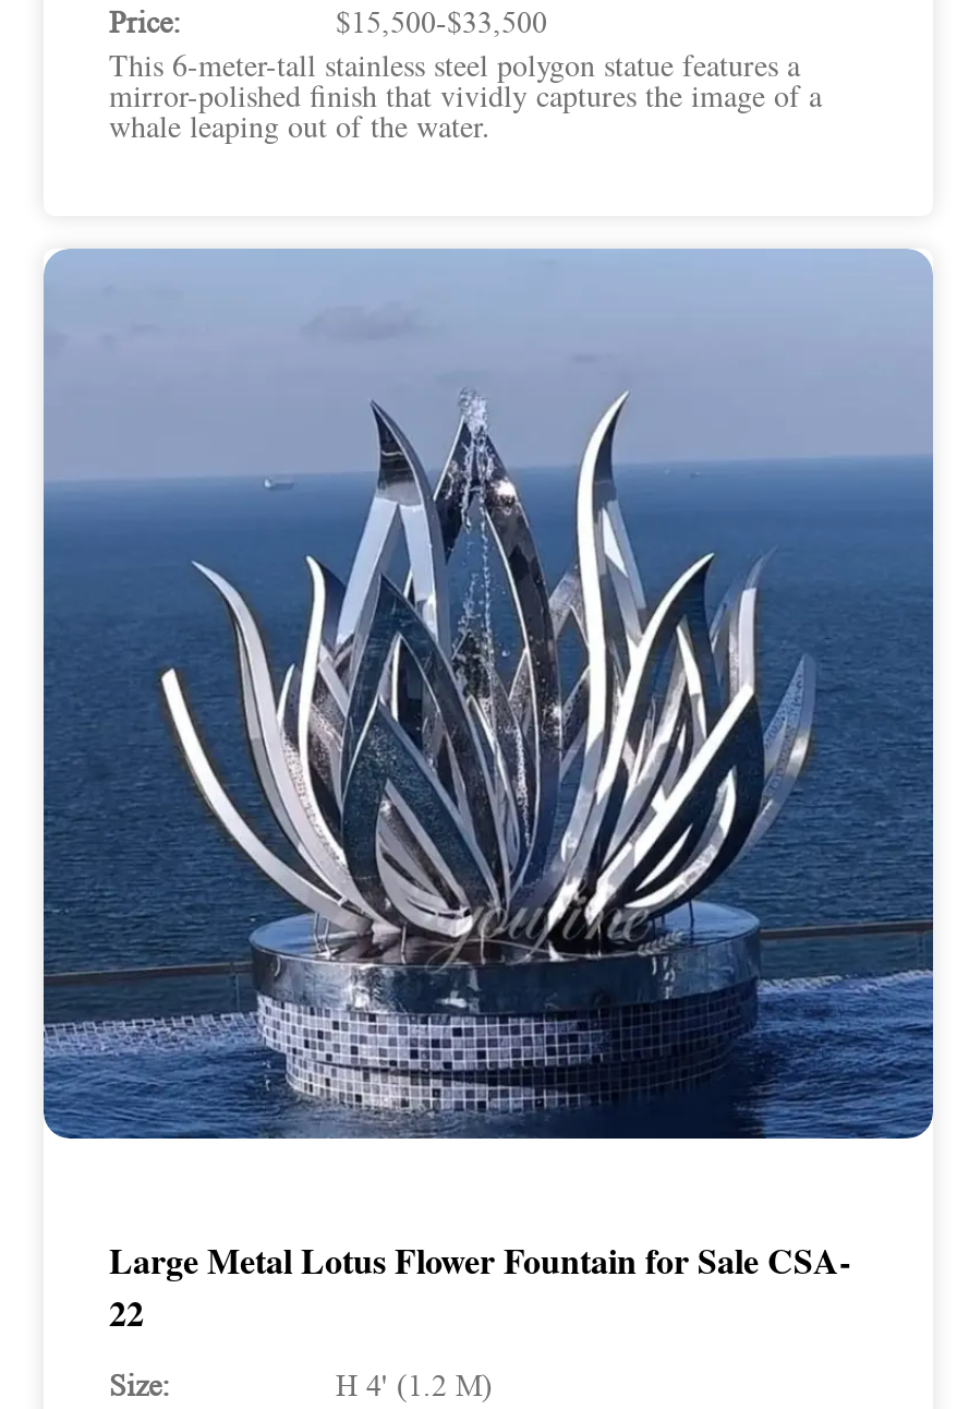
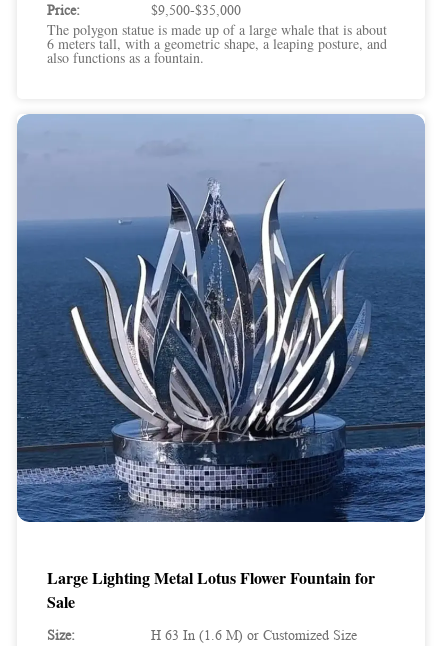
[109,7,822,146] $15,500-$33,500 | This 6-meter-tall stainless steel polygon statue features a | mirror-polished finish that vividly captures the image of a | whale leaping out of the water. -> [47,3,387,67] $9,500-$35,000 | The polygon statue is made up of a large whale that is about | 6 meters tall, with a geometric shape, a leaping posture, and | also functions as a fountain.
[109,1235,850,1337] Large Metal Lotus Flower Fountain for Sale CSA- | 22 -> [47,566,375,613] Large Lighting Metal Lotus Flower Fountain for | Sale
[327,1370,493,1402] H 4' (1.2 M) -> [147,628,357,643] H 63 In (1.6 M) or Customized Size

